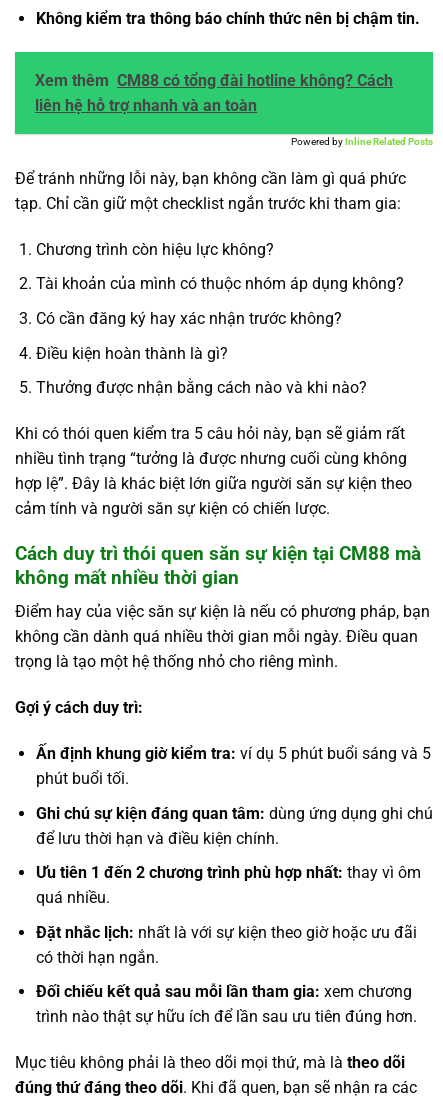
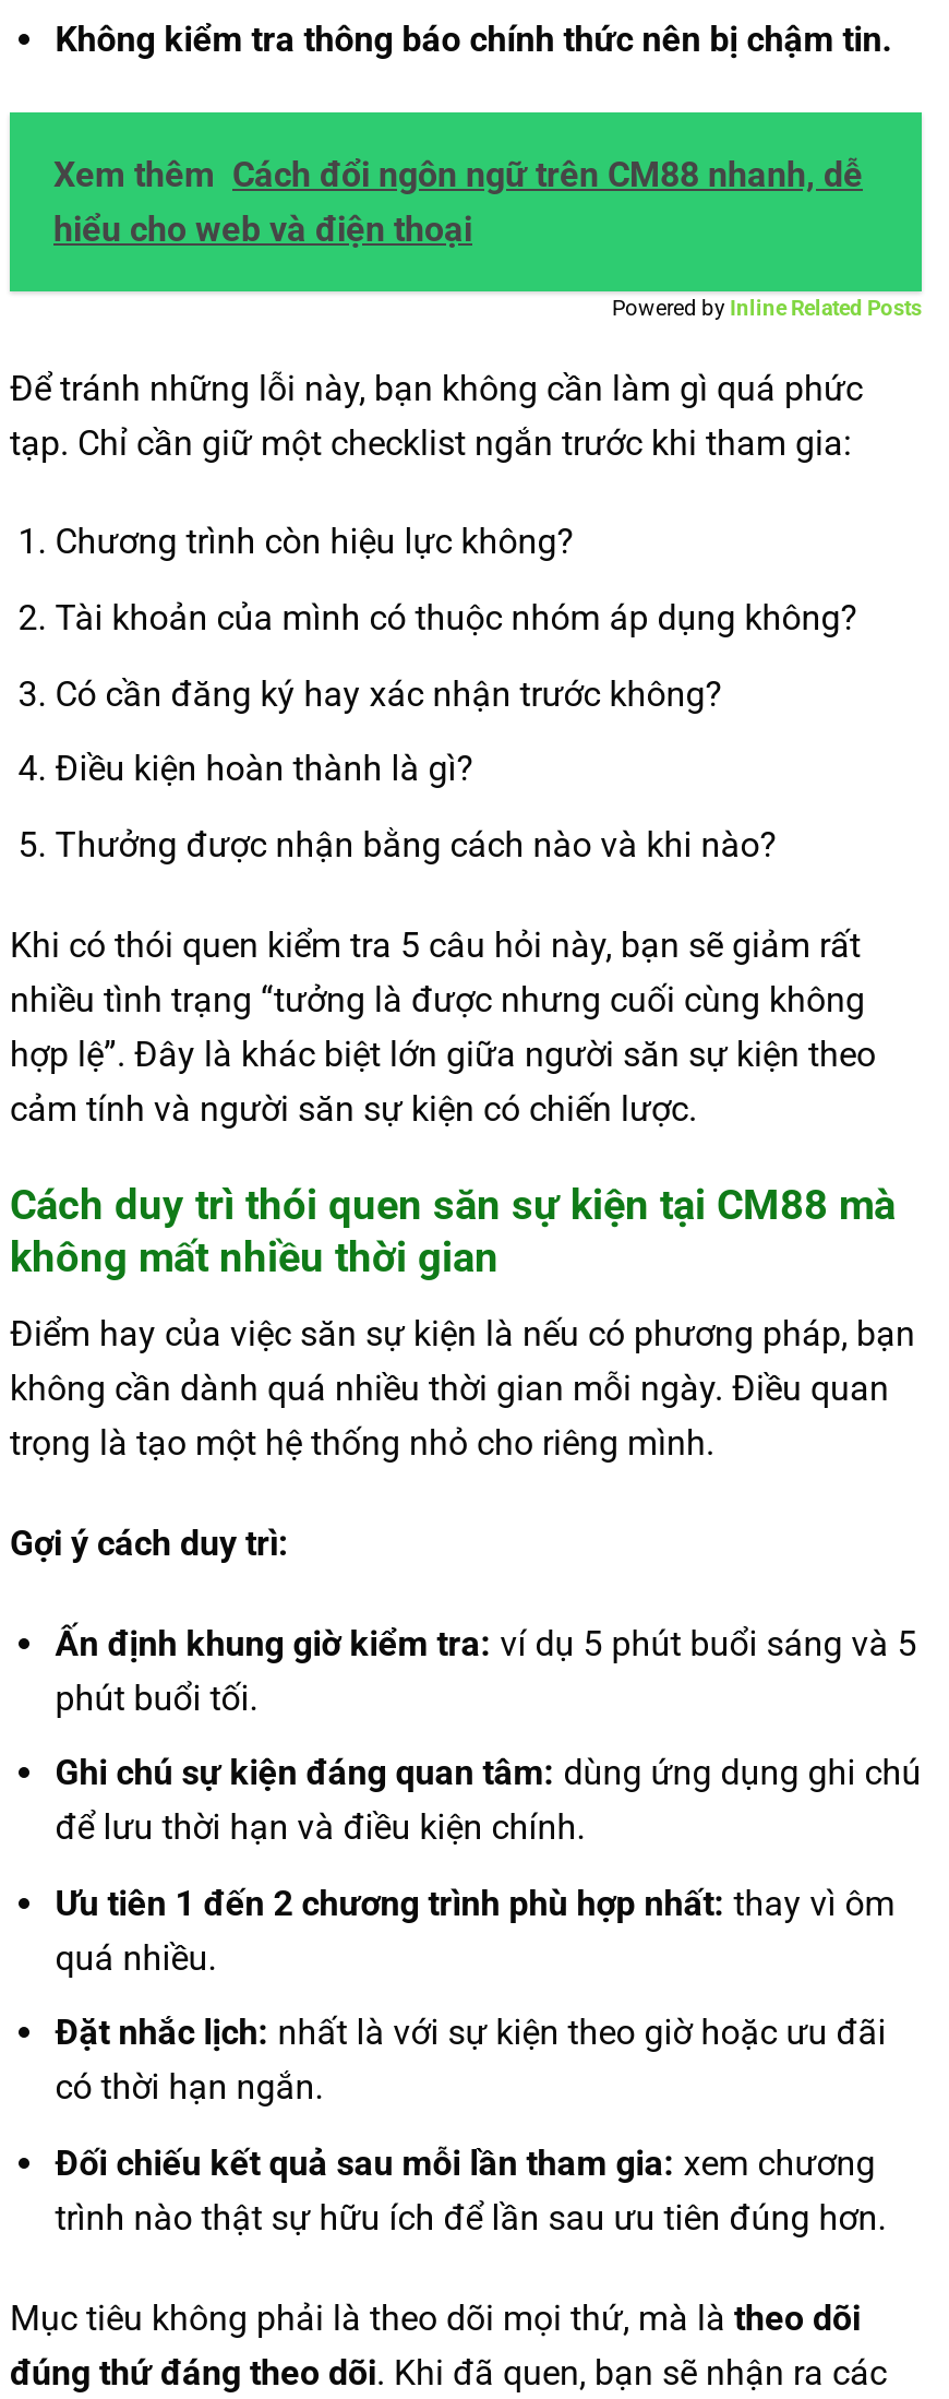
[35,71,393,115] Xem thêm CM88 có tổng đài hotline không? Cách | liên hệ hỗ trợ nhanh và an toàn -> [53,153,863,249] Xem thêm Cách đổi ngôn ngữ trên CM88 nhanh, dễ | hiểu cho web và điện thoại

